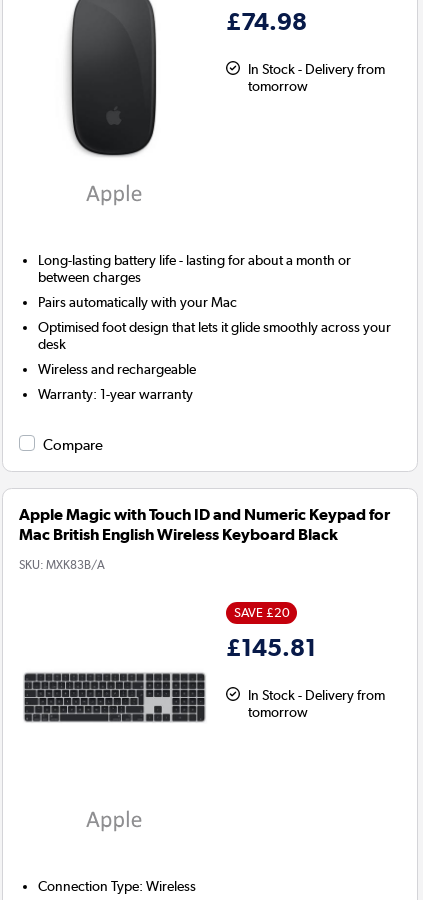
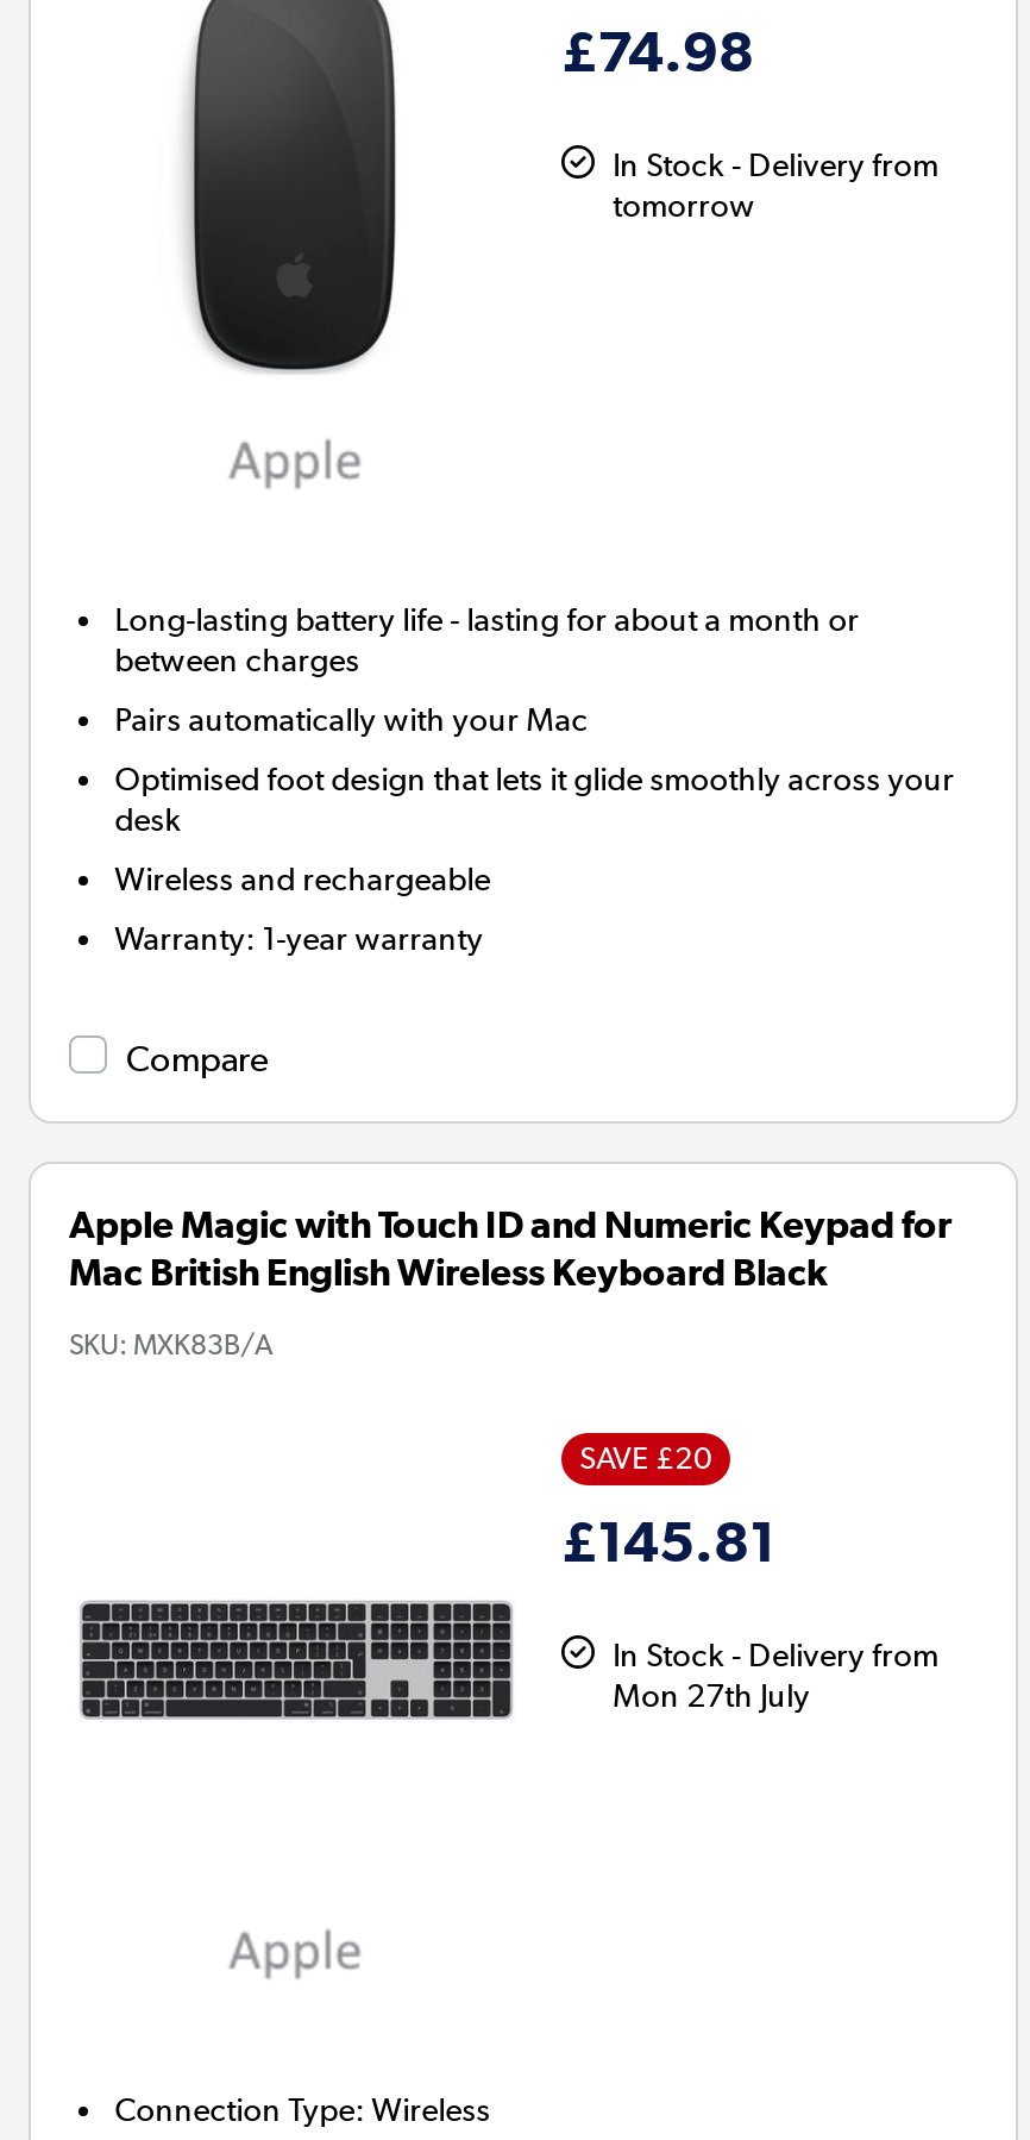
[248,704,308,720] tomorrow -> [613,1676,810,1714] Mon 27th July

